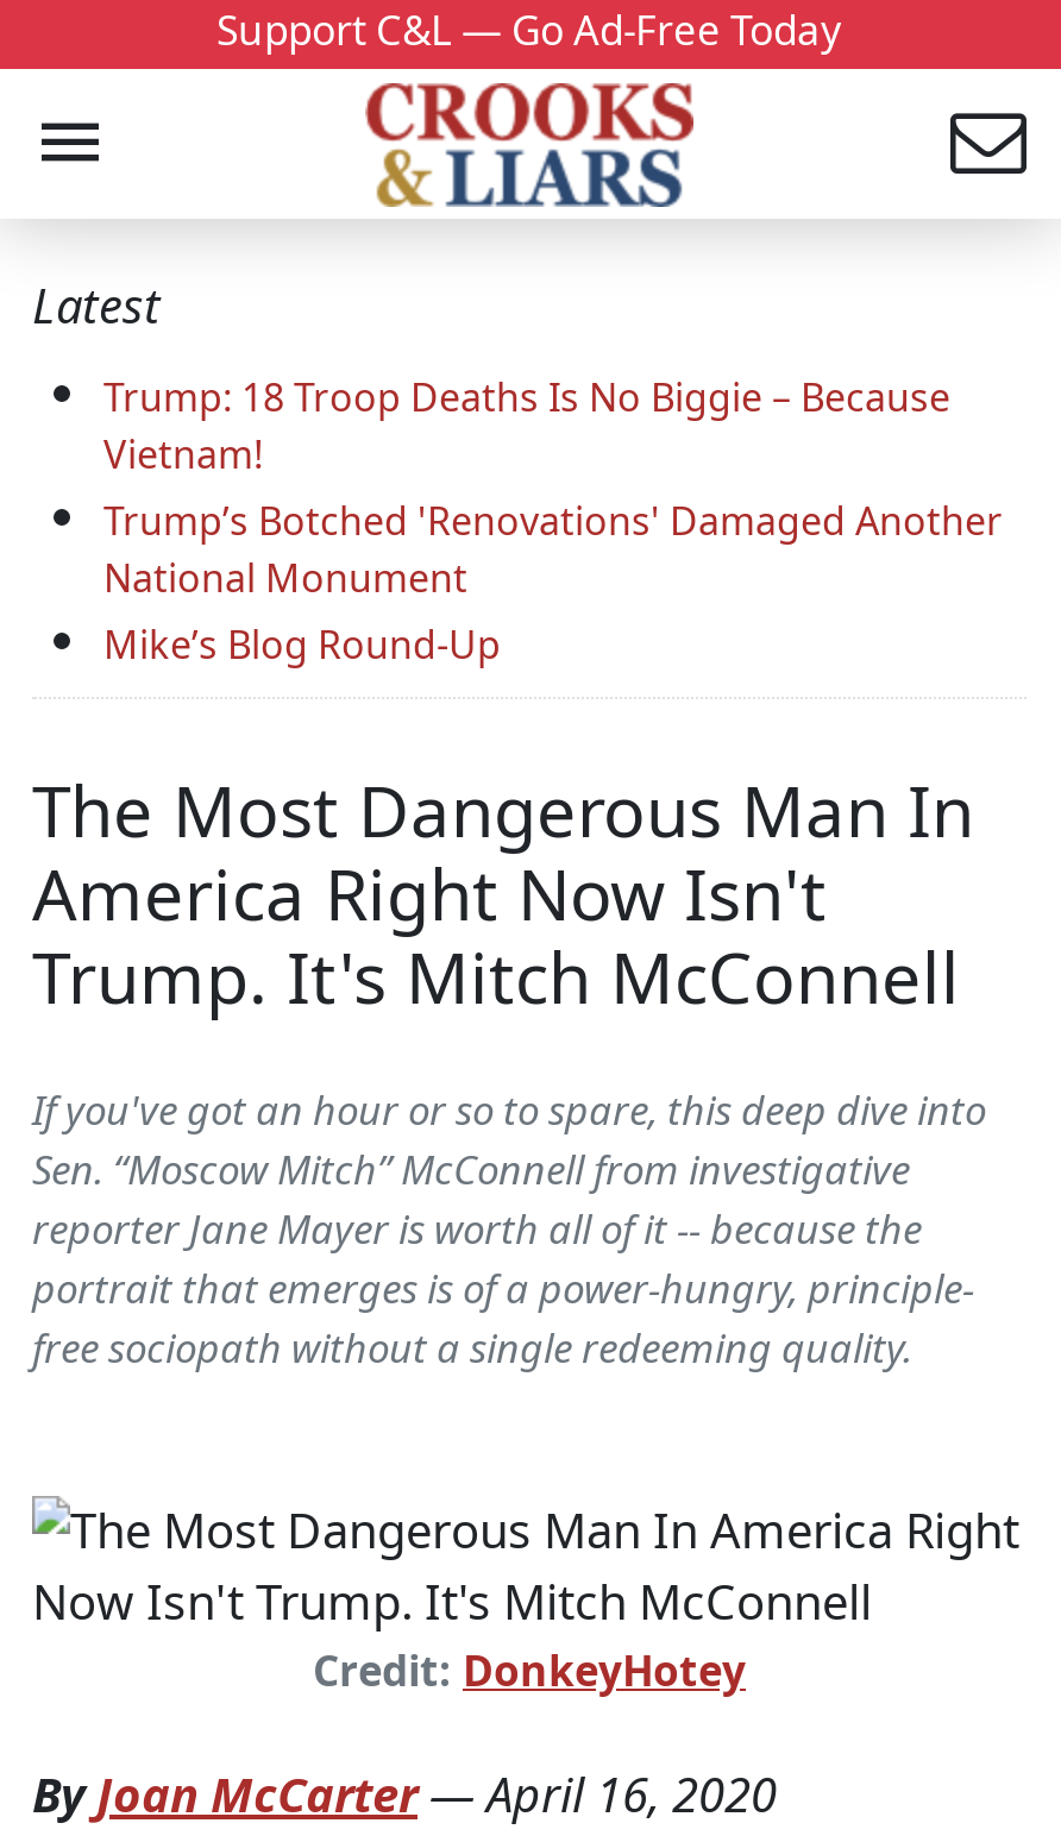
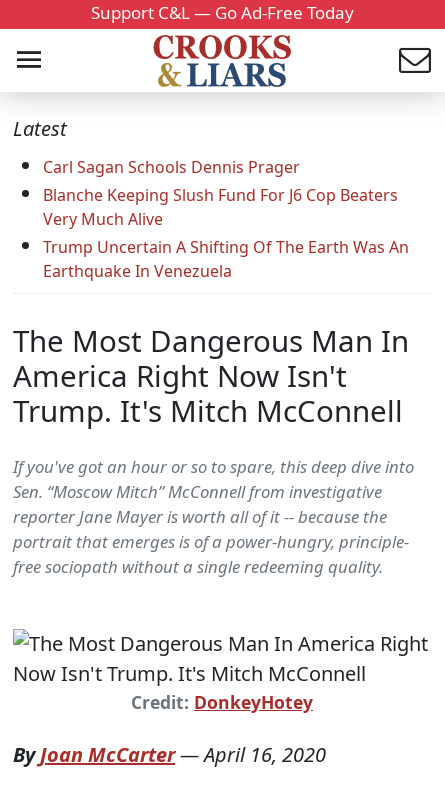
[103,372,1003,672] Trump: 18 Troop Deaths Is No Biggie – Because | Vietnam! | Trump’s Botched 'Renovations' Damaged Another | National Monument | Mike’s Blog Round-Up -> [43,156,409,282] Carl Sagan Schools Dennis Prager | Blanche Keeping Slush Fund For J6 Cop Beaters | Very Much Alive | Trump Uncertain A Shifting Of The Earth Was An | Earthquake In Venezuela

